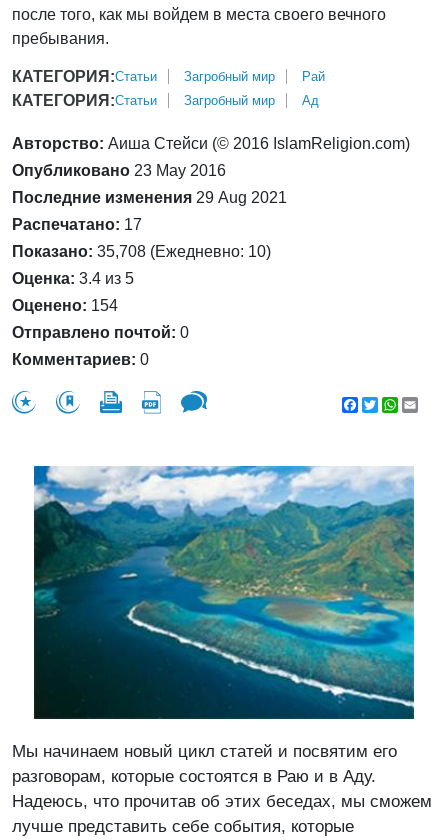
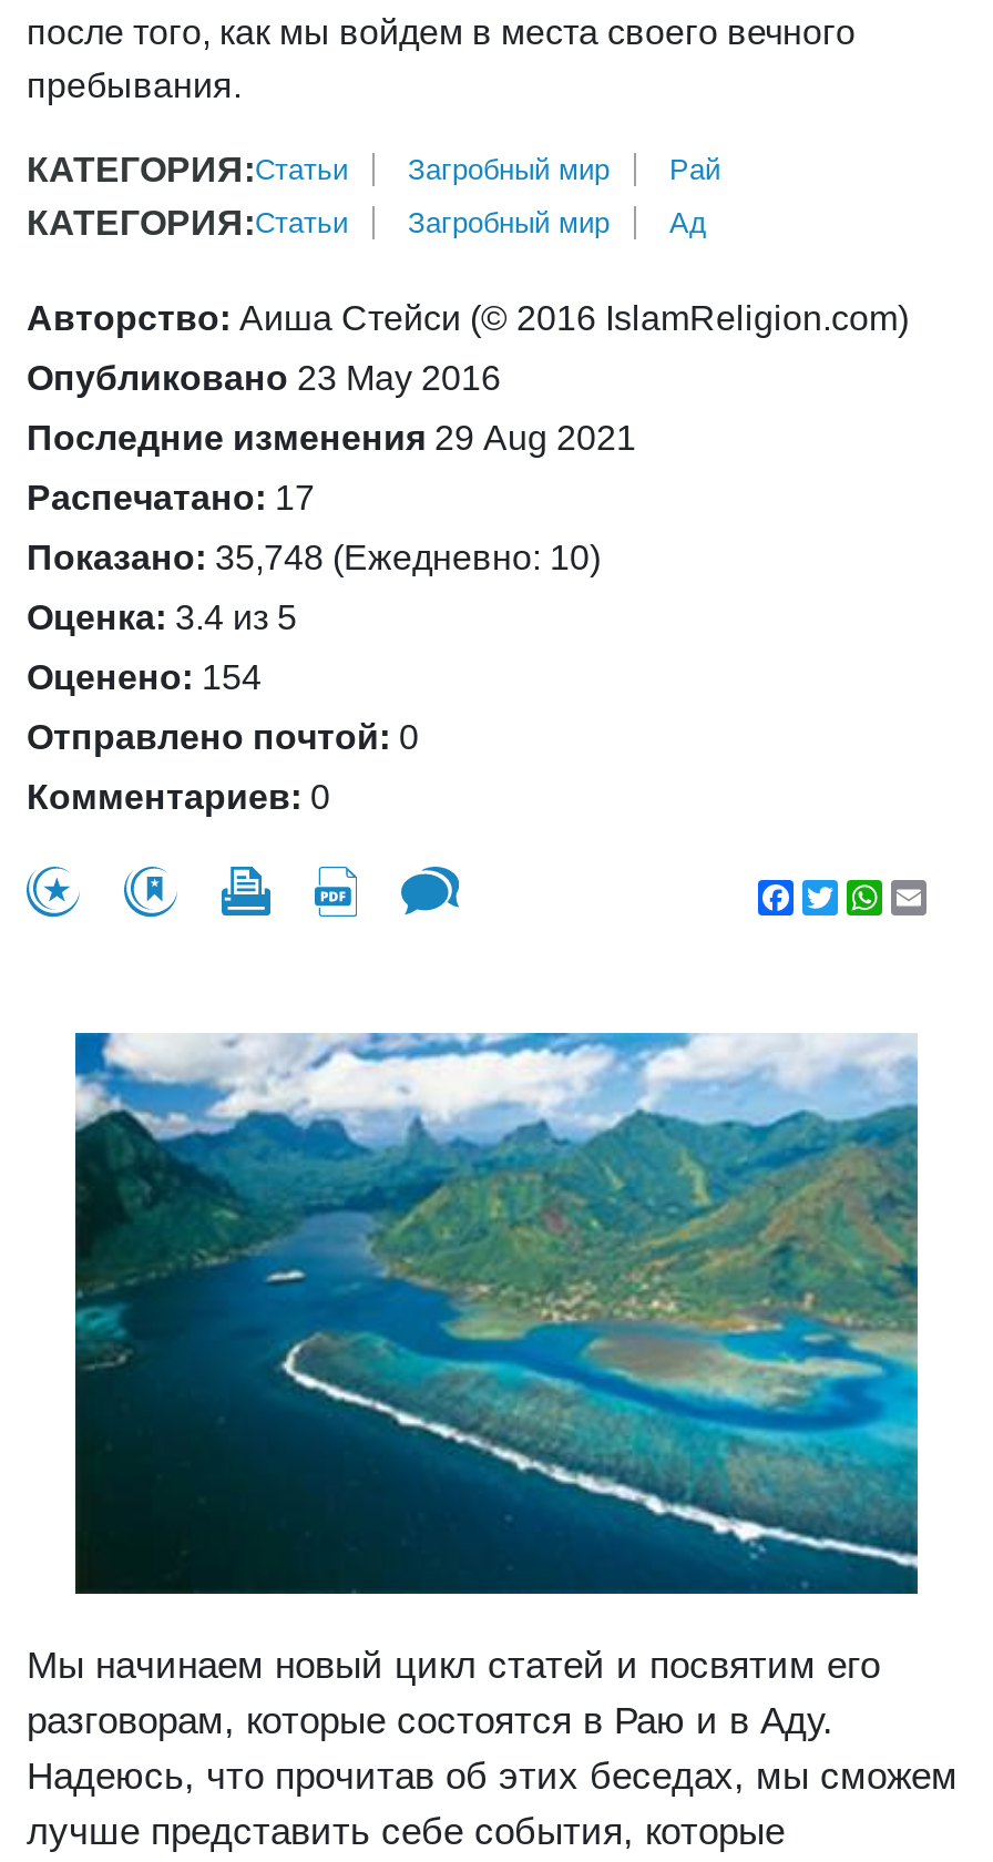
[12,243,271,260] Показано: 35,708 (Ежедневно: 10) -> [27,539,601,576] Показано: 35,748 (Ежедневно: 10)

